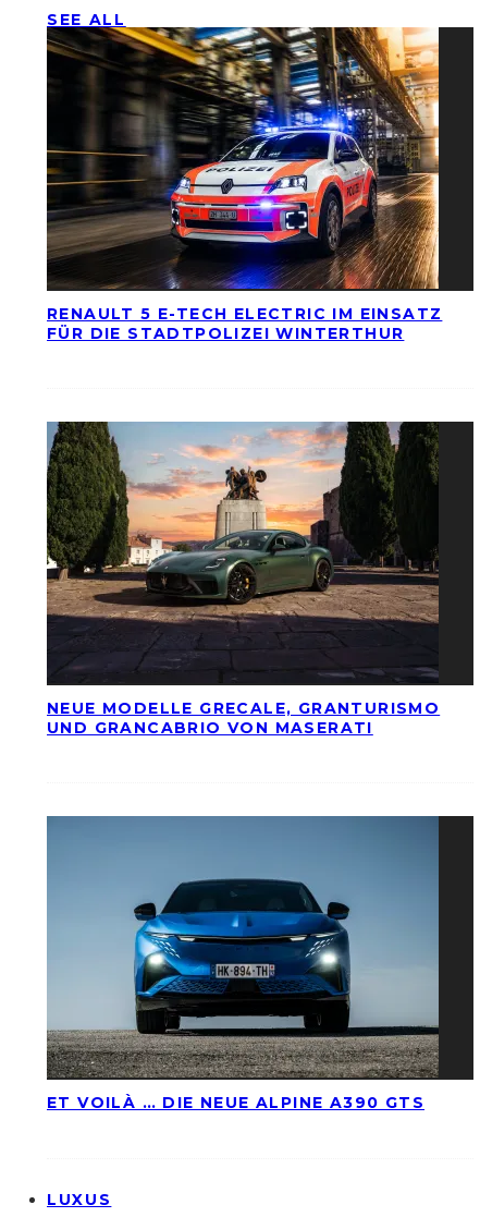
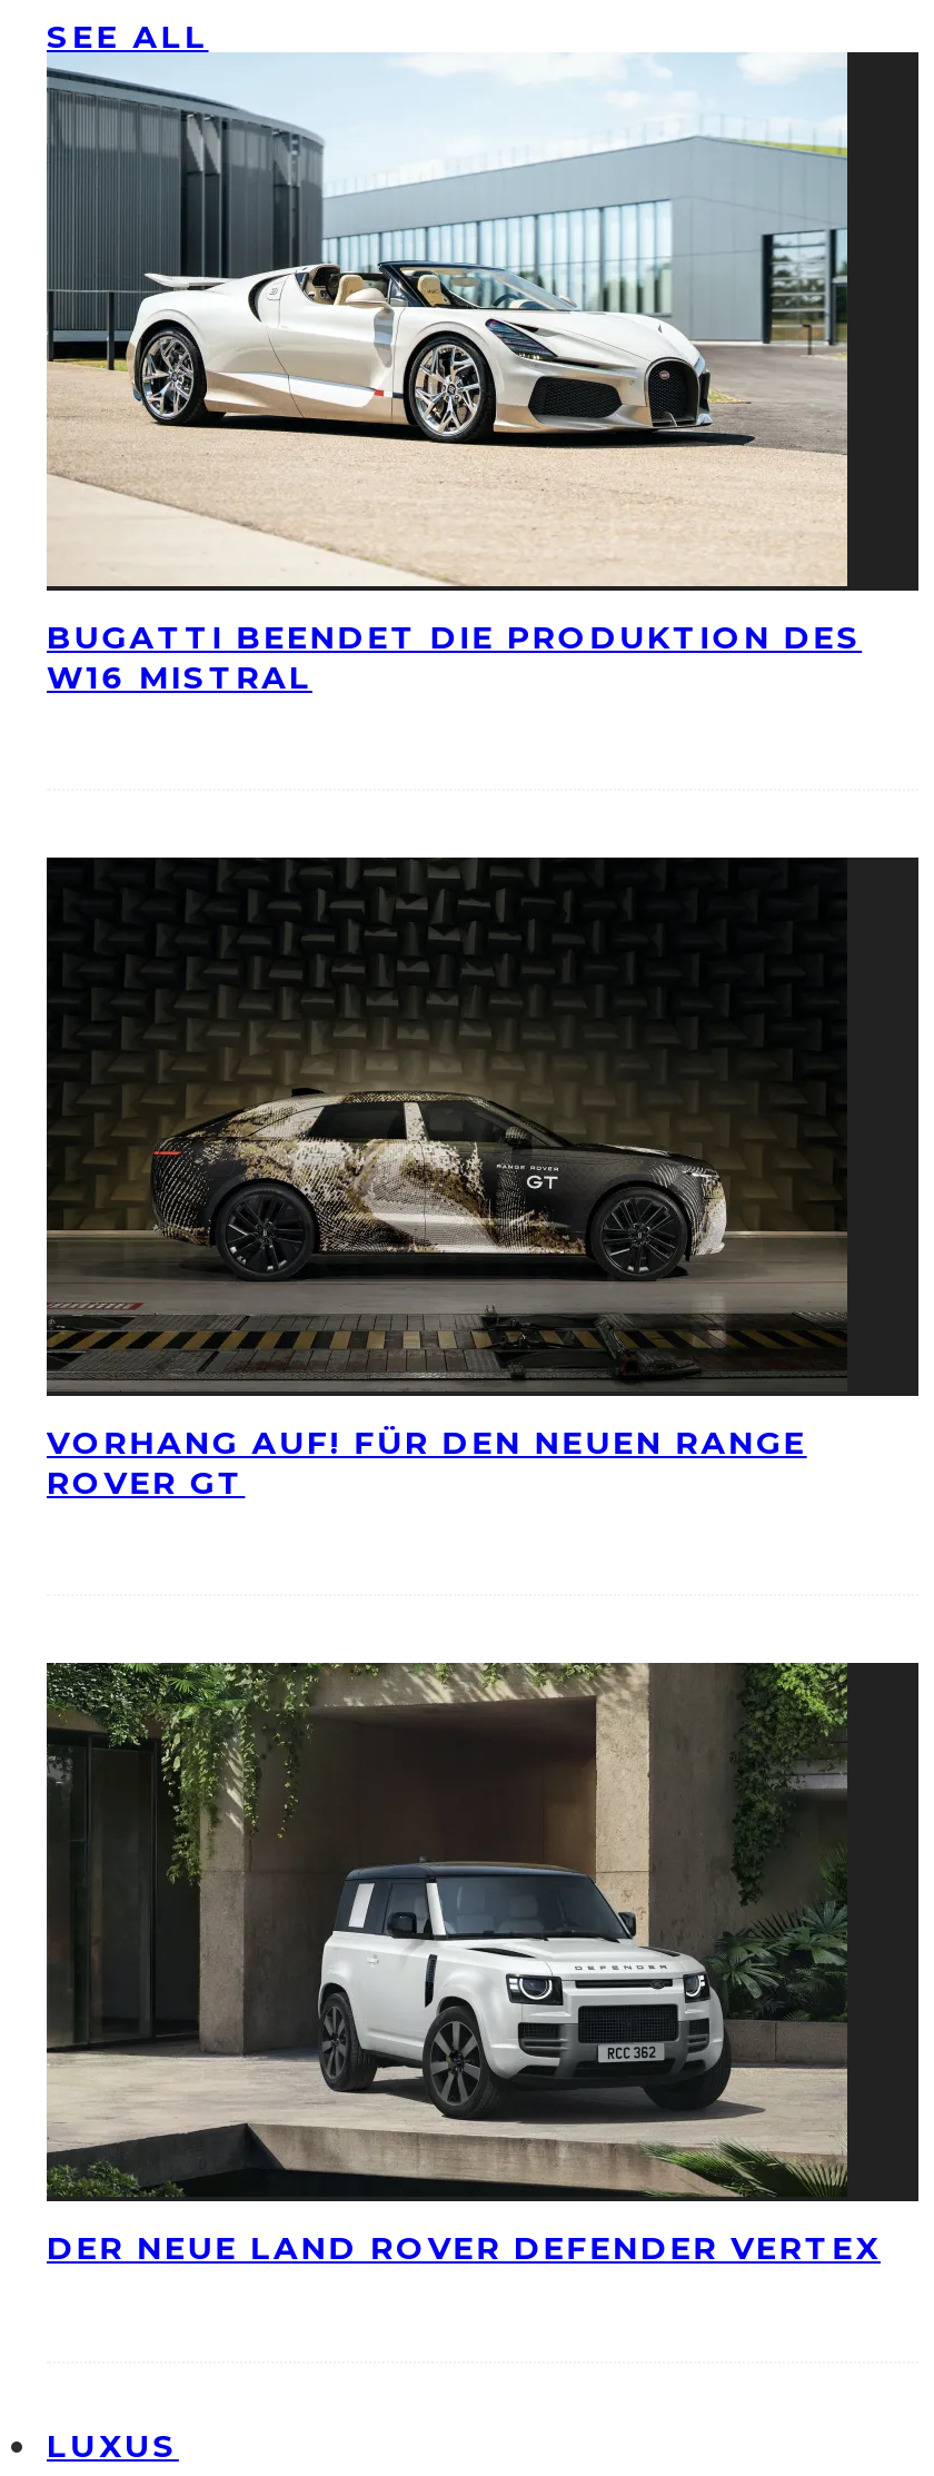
[46,26,442,343] [image] | RENAULT 5 E-TECH ELECTRIC IM EINSATZ | FÜR DIE STADTPOLIZEI WINTERTHUR -> [44,52,862,696] [image] | BUGATTI BEENDET DIE PRODUKTION DES | W16 MISTRAL
[46,421,440,737] [image] | NEUE MODELLE GRECALE, GRANTURISMO | UND GRANCABRIO VON MASERATI -> [44,855,847,1502] [image] | VORHANG AUF! FÜR DEN NEUEN RANGE | ROVER GT
[46,815,440,1112] [image] | ET VOILÀ … DIE NEUE ALPINE A390 GTS -> [44,1661,881,2268] [image] | DER NEUE LAND ROVER DEFENDER VERTEX

